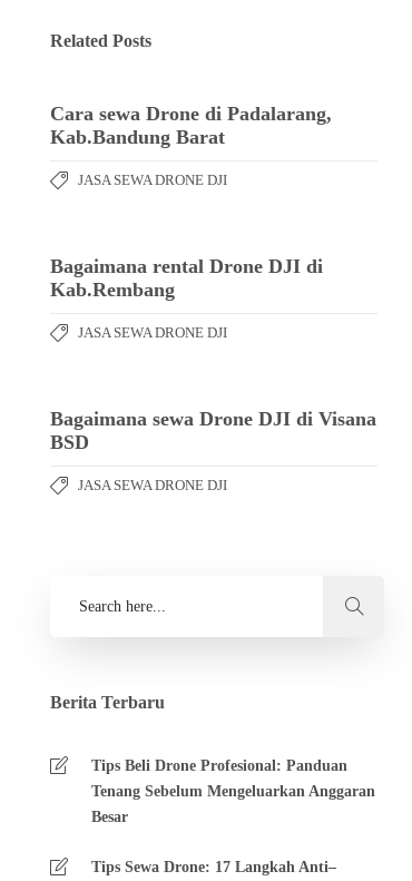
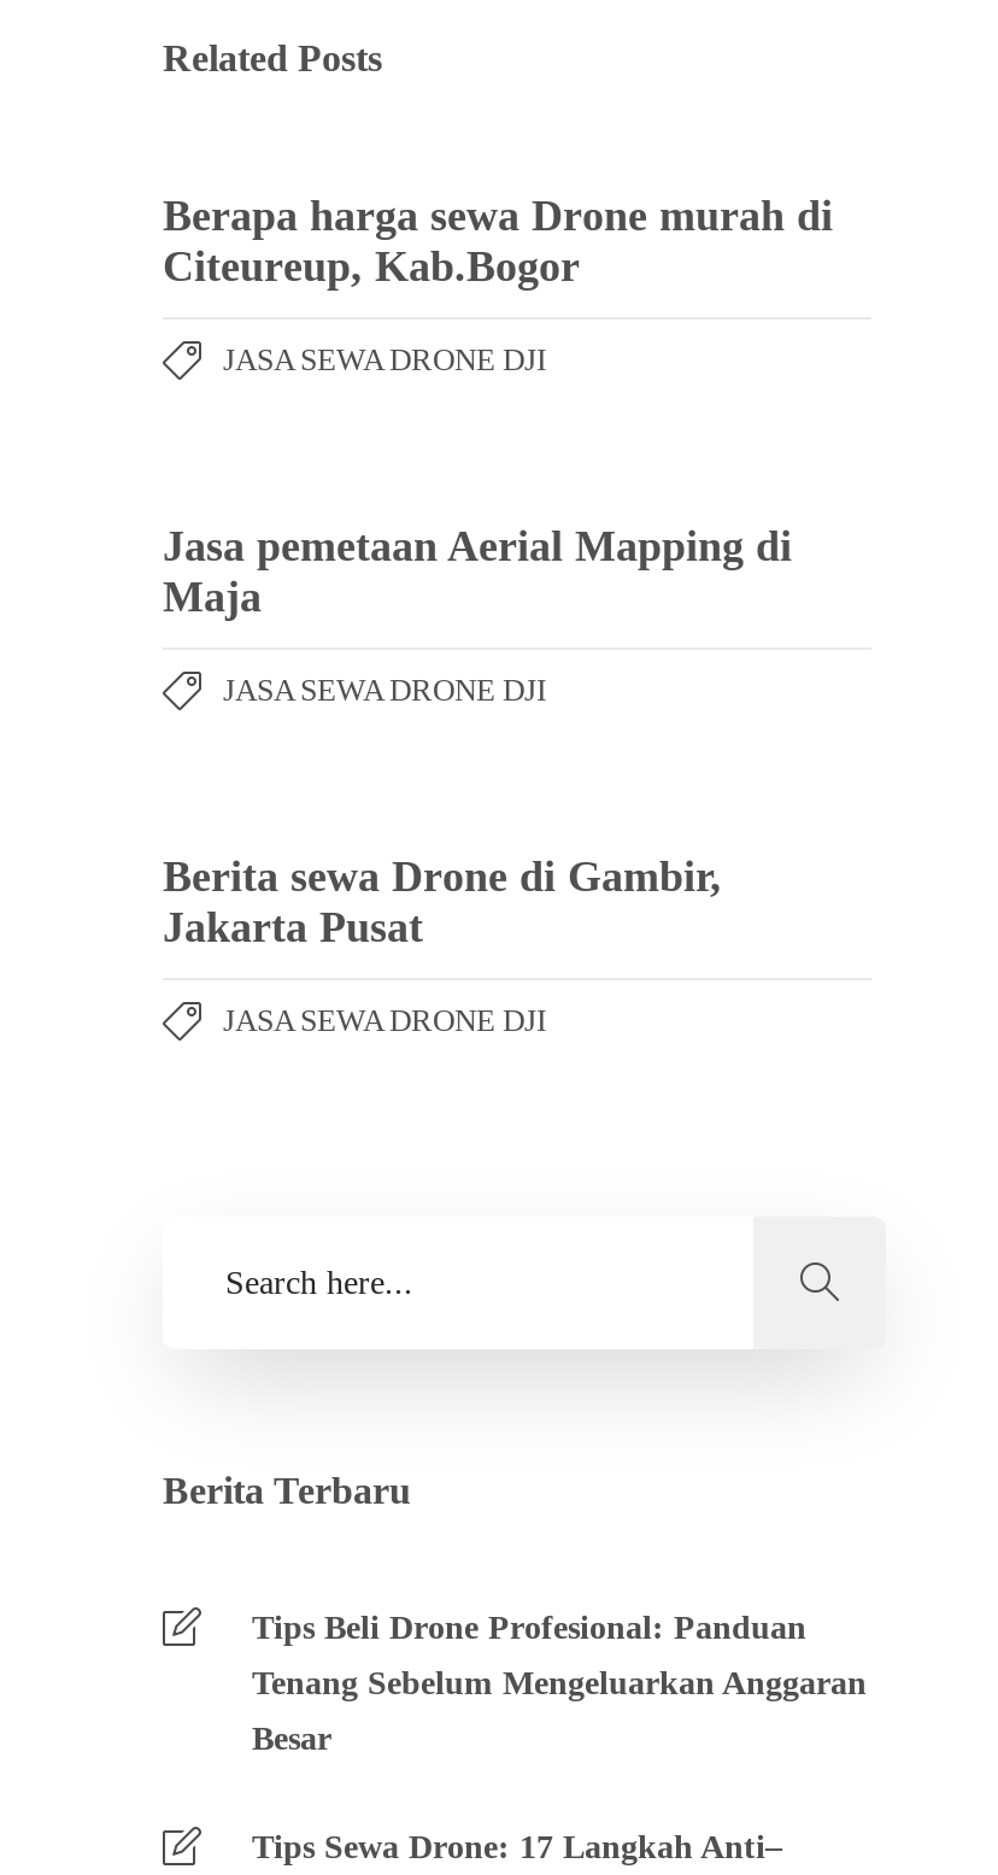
[50,102,332,148] Cara sewa Drone di Padalarang, | Kab.Bandung Barat -> [163,191,833,290] Berapa harga sewa Drone murah di | Citeureup, Kab.Bogor
[50,255,323,300] Bagaimana rental Drone DJI di | Kab.Rembang -> [163,522,792,620] Jasa pemetaan Aerial Mapping di | Maja
[50,407,376,453] Bagaimana sewa Drone DJI di Visana | BSD -> [163,852,722,951] Berita sewa Drone di Gambir, | Jakarta Pusat

